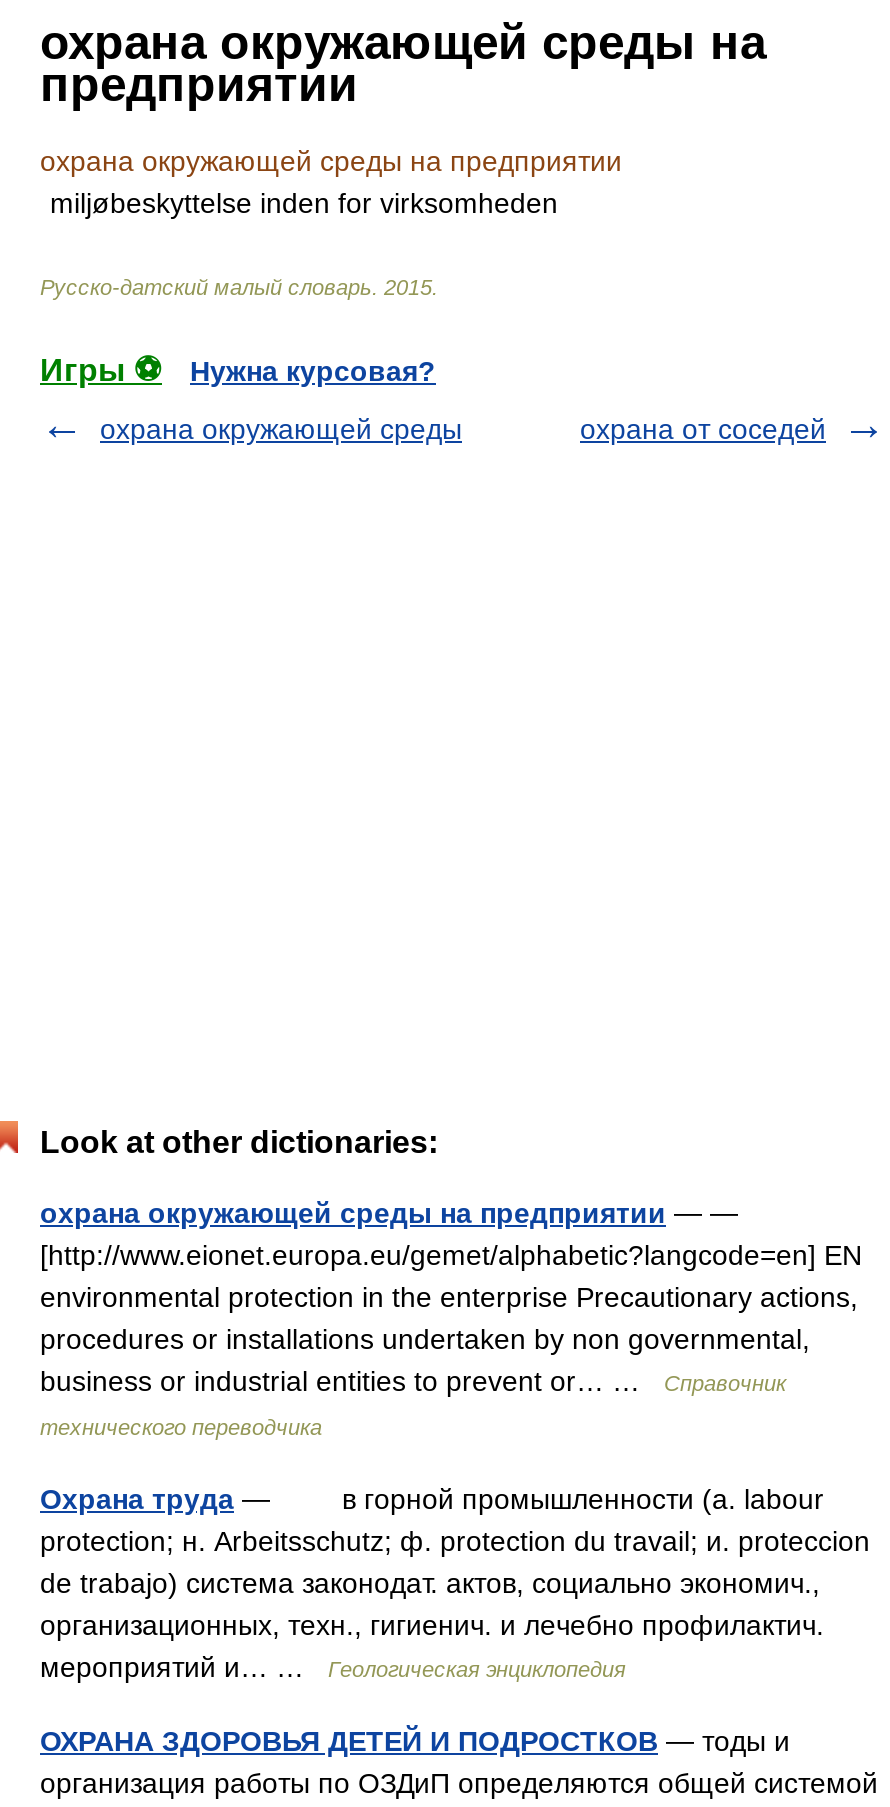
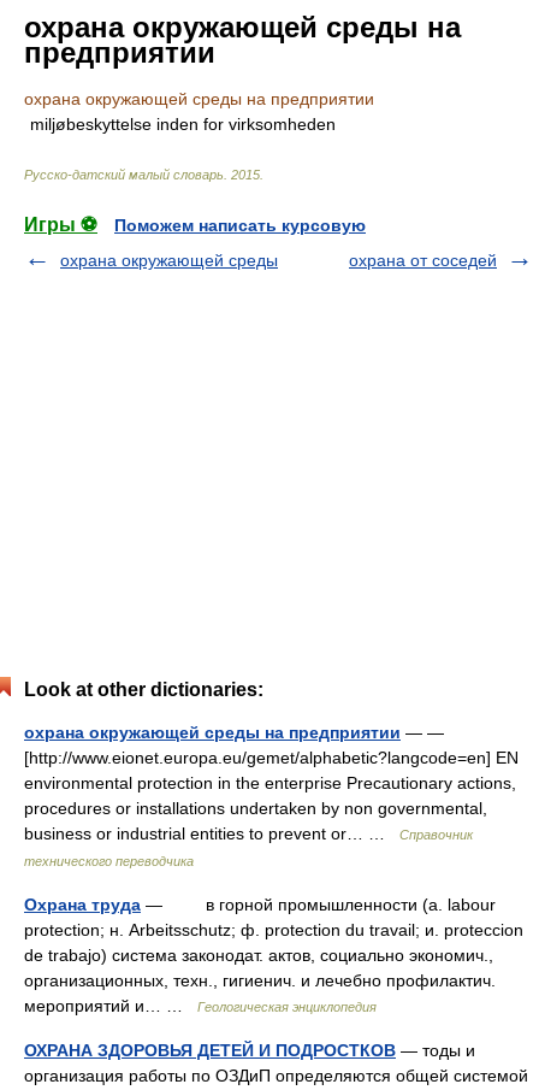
[190,355,436,387] Нужна курсовая? -> [114,216,366,235] Поможем написать курсовую

